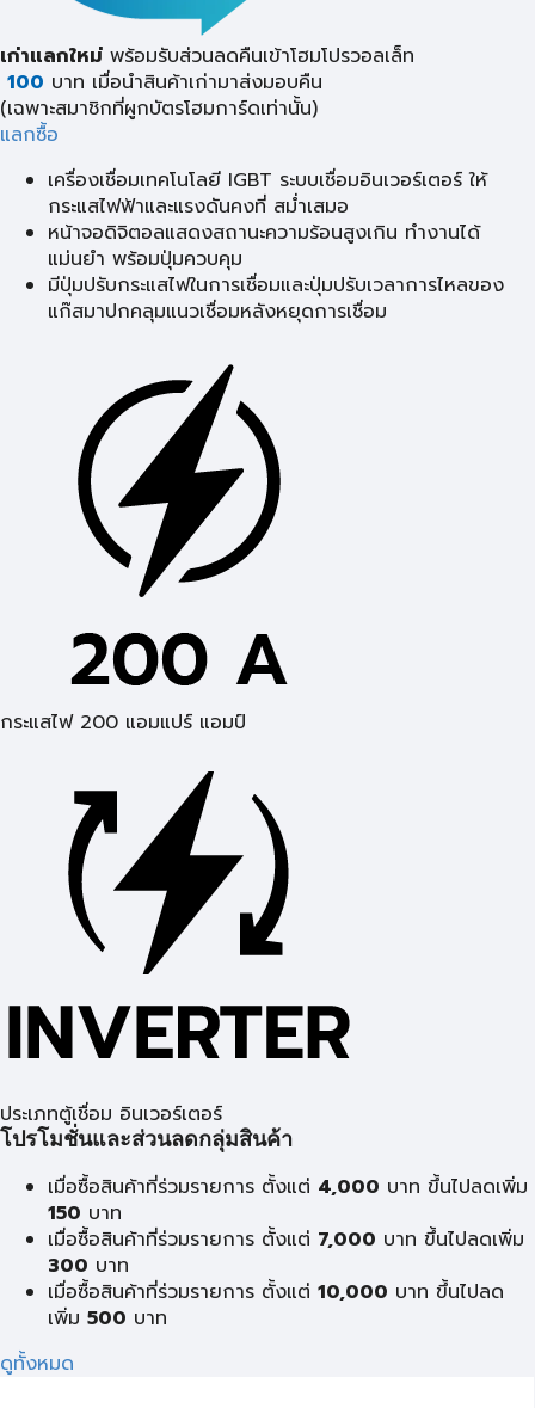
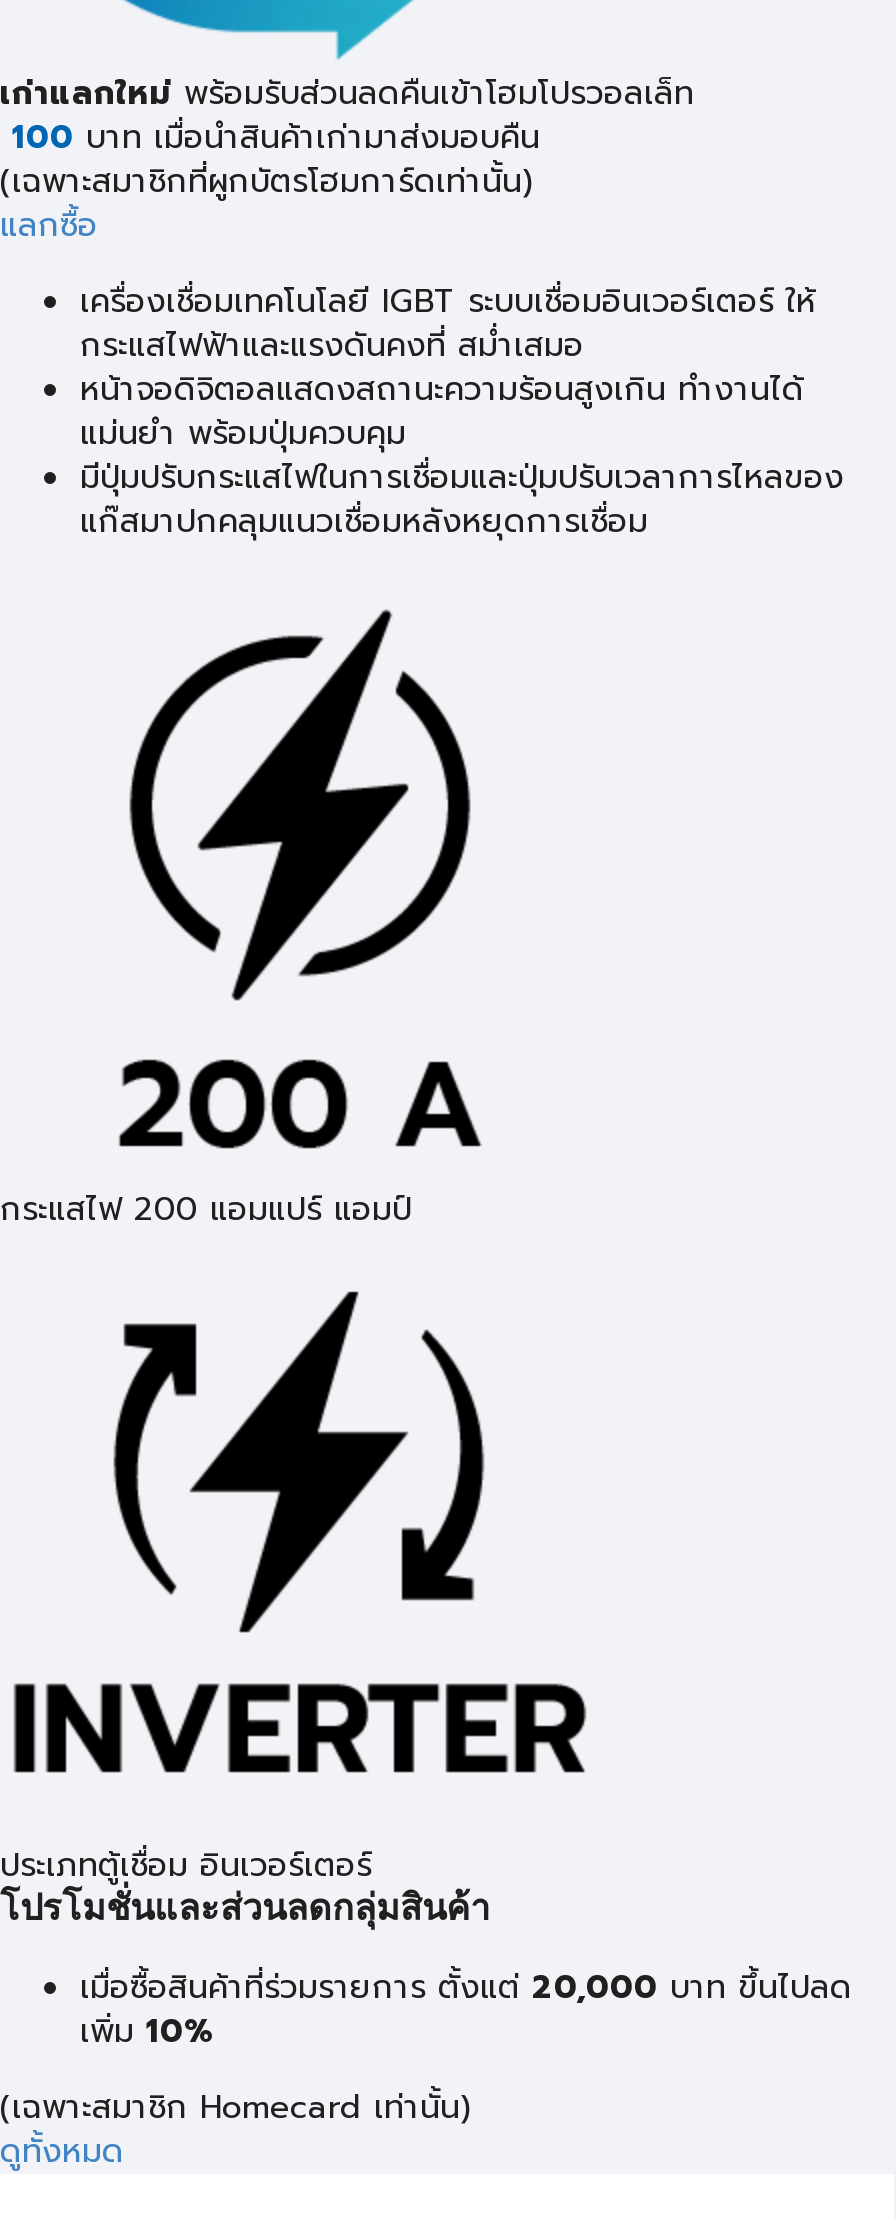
[48,1173,528,1333] เมื่อซื้อสินค้าที่ร่วมรายการ ตั้งแต่4,000 บาท ขึ้นไปลดเพิ่ม | 150 บาท | เมื่อซื้อสินค้าที่ร่วมรายการ ตั้งแต่7,000 บาท ขึ้นไปลดเพิ่ม | 300 บาท | เมื่อซื้อสินค้าที่ร่วมรายการ ตั้งแต่10,000 บาท ขึ้นไปลด | เพิ่ม500 บาท -> [0,1964,852,2132] เมื่อซื้อสินค้าที่ร่วมรายการ ตั้งแต่20,000 บาทขึ้นไปลด | เพิ่ม10% | (เฉพาะสมาชิก Homecard เท่านั้น)

